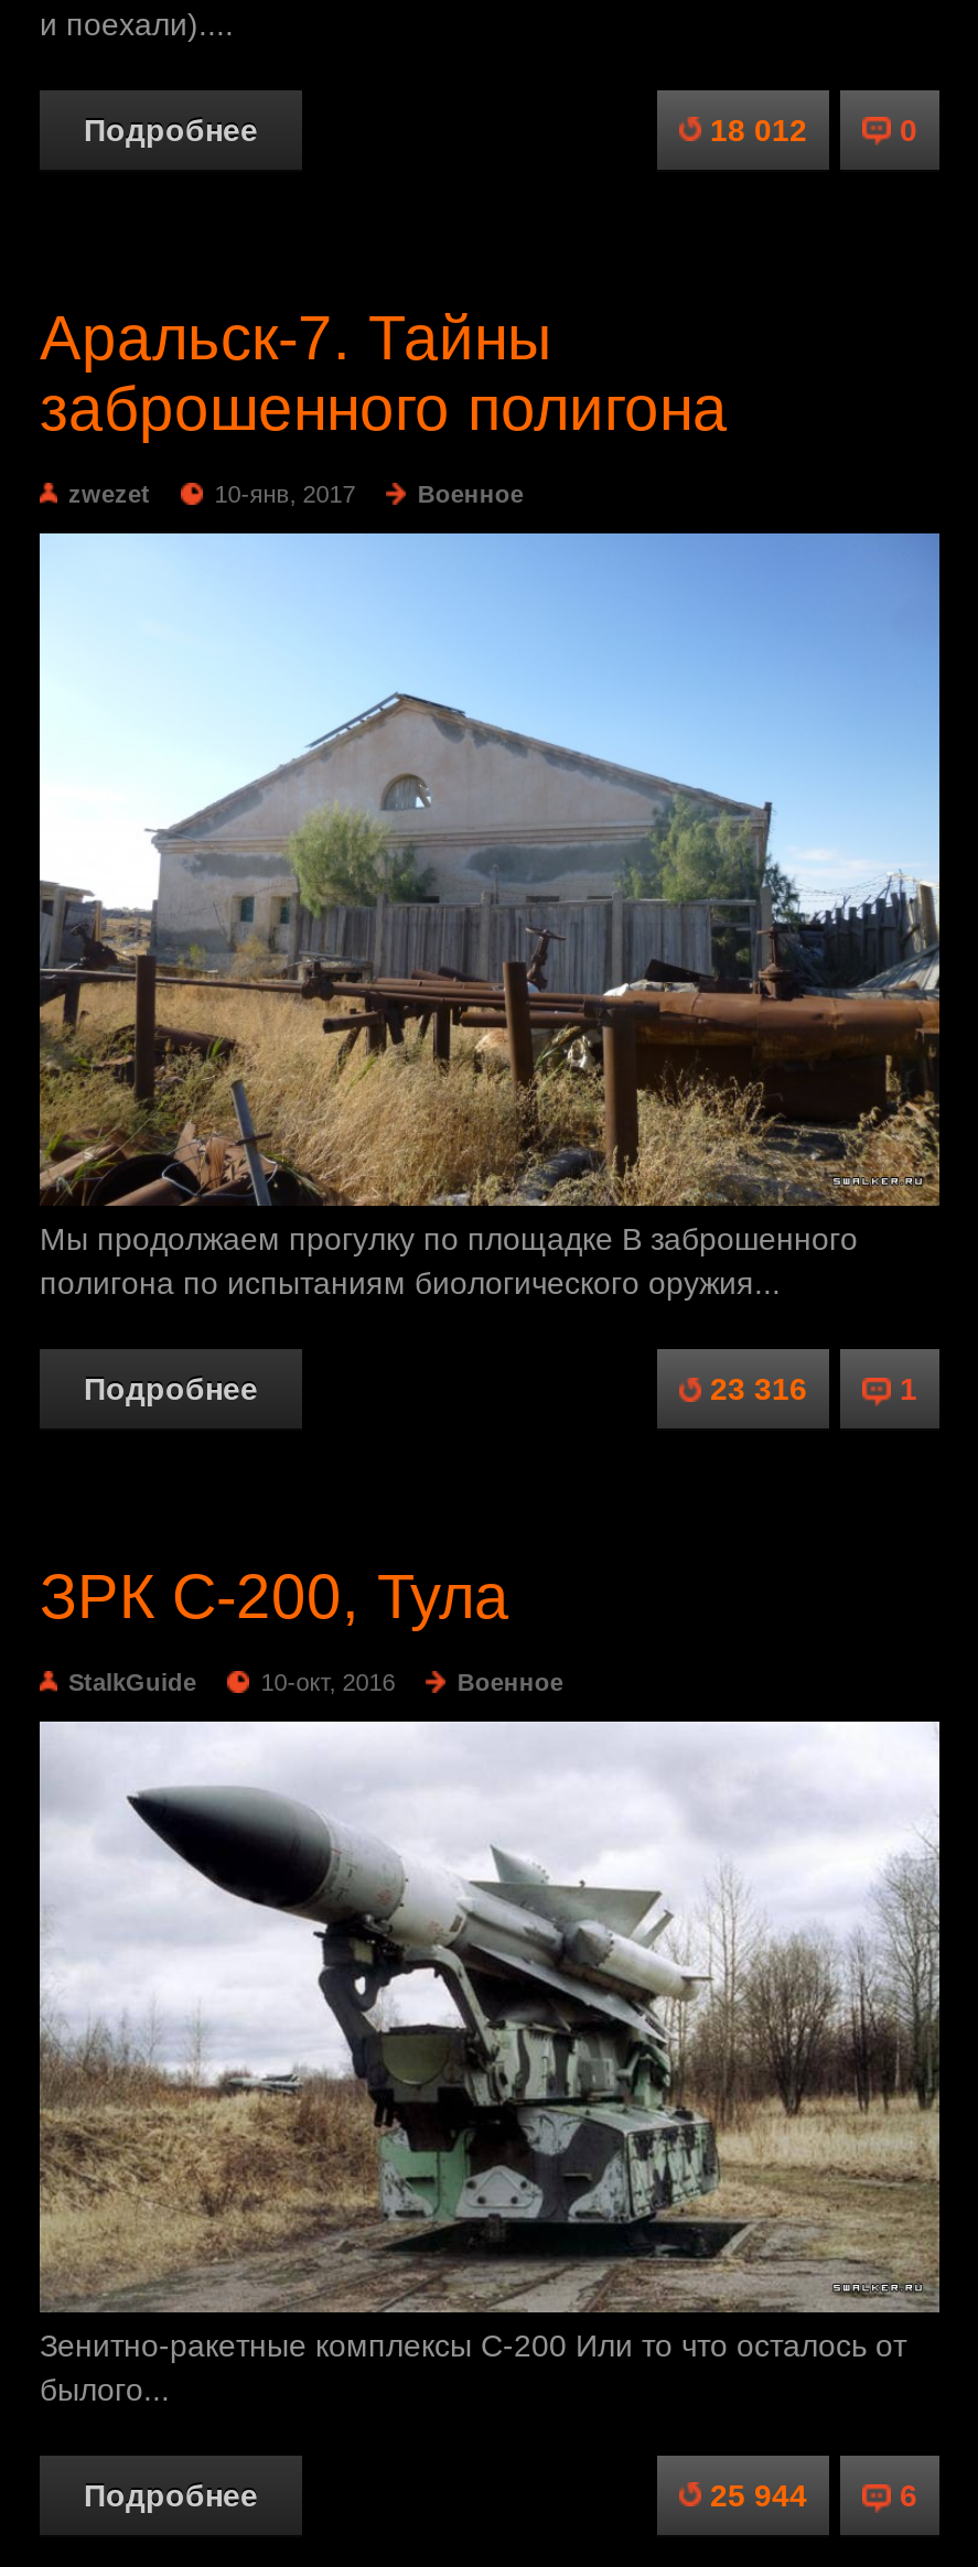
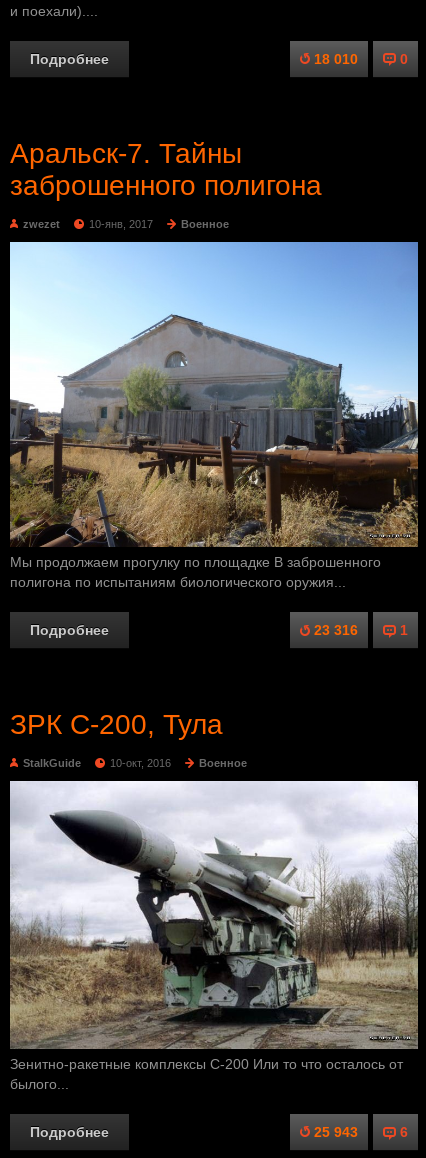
[710,112,807,147] 18 012 -> [314,51,358,67] 18 010
[710,2478,807,2513] 25 944 -> [314,1124,358,1140] 25 943

